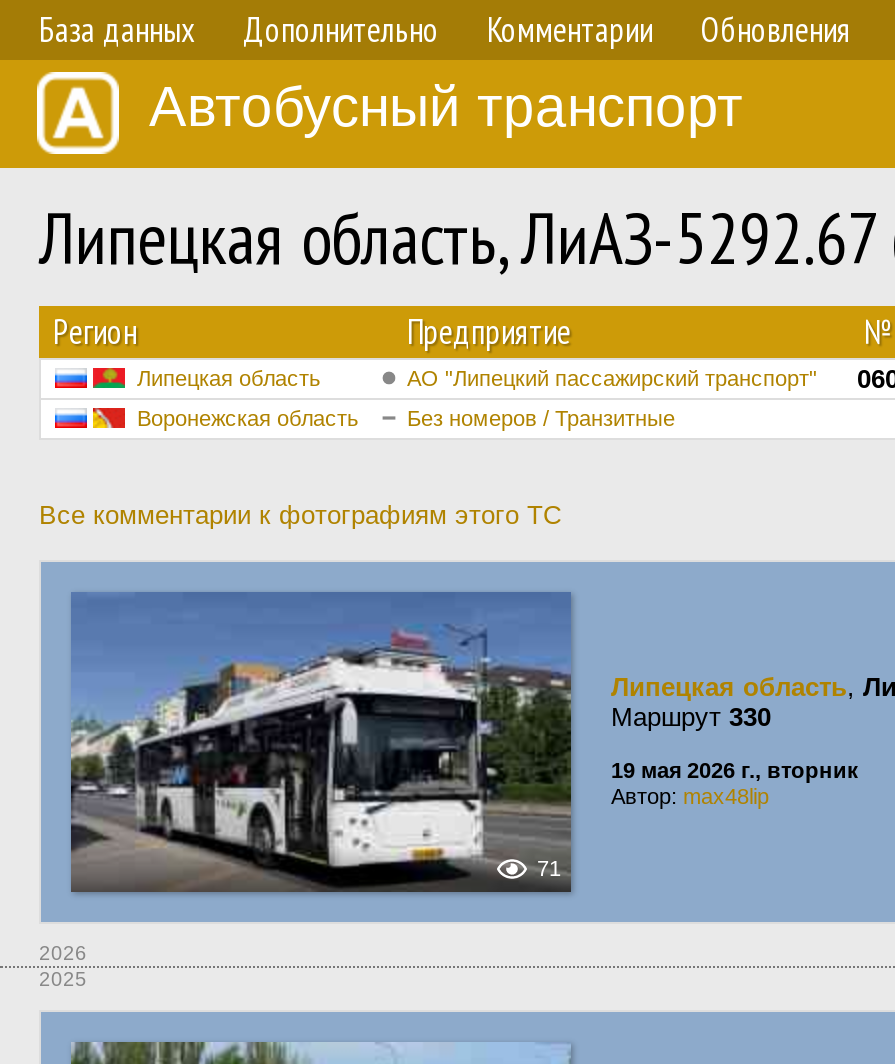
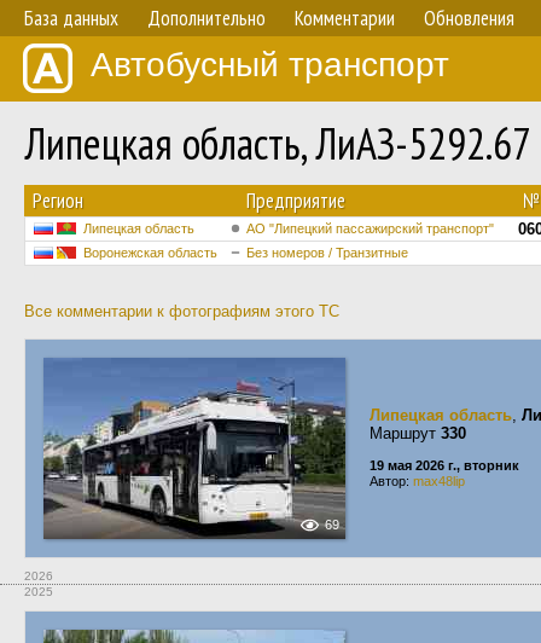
[537,856,561,880] 71 -> [325,517,339,532] 69

